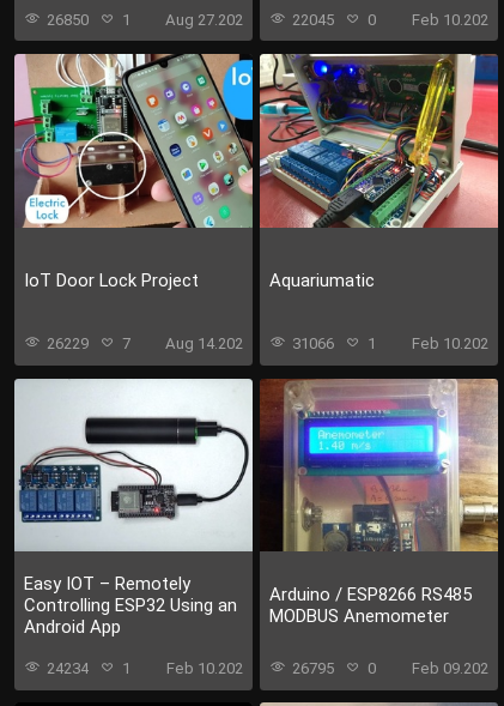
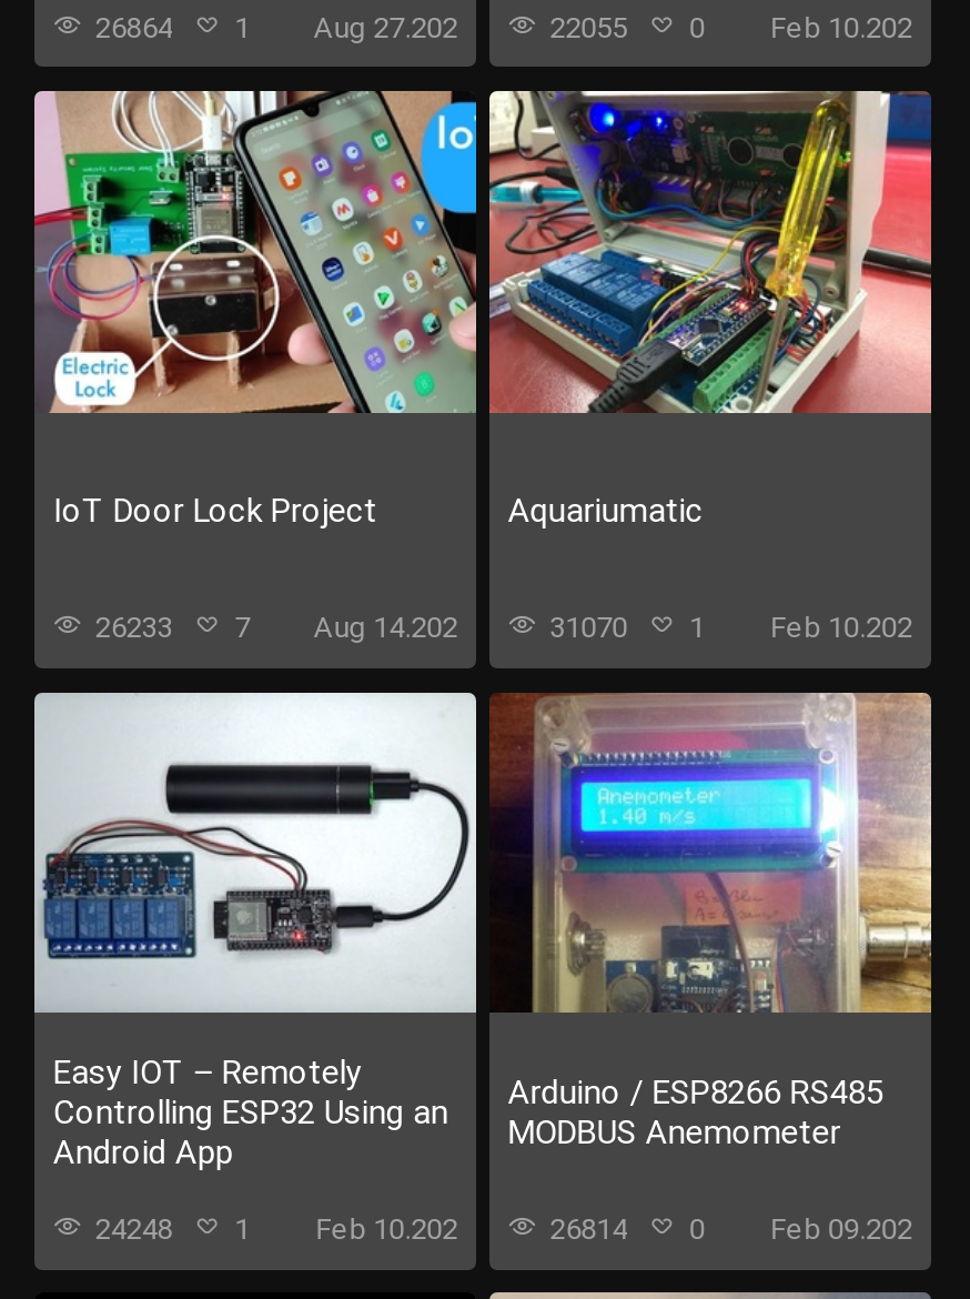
[47,10,243,28] 26850 1 Aug 27.202 -> [95,10,458,43] 26864 1 Aug 27.202
[292,10,488,28] 22045 0 Feb 10.202 -> [550,10,913,43] 22055 0 Feb 10.202
[47,335,243,353] 26229 7 Aug 14.202 -> [95,611,458,644] 26233 7 Aug 14.202
[292,335,488,353] 31066 1 Feb 10.202 -> [550,611,913,644] 31070 1 Feb 10.202
[47,659,243,677] 24234 1 Feb 10.202 -> [95,1212,458,1245] 24248 1 Feb 10.202
[292,659,488,677] 26795 0 Feb 09.202 -> [550,1212,913,1245] 26814 0 Feb 09.202

